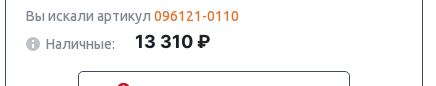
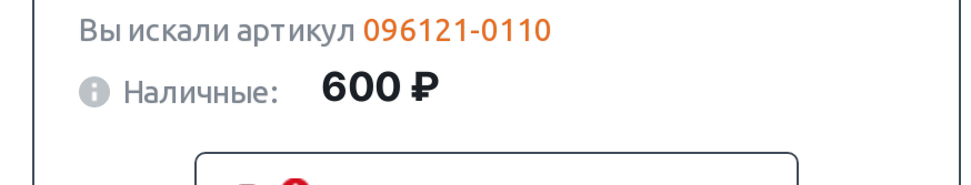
[46,31,210,52] Наличные: 13 310 ₽ -> [123,63,439,110] Наличные: 600 ₽

